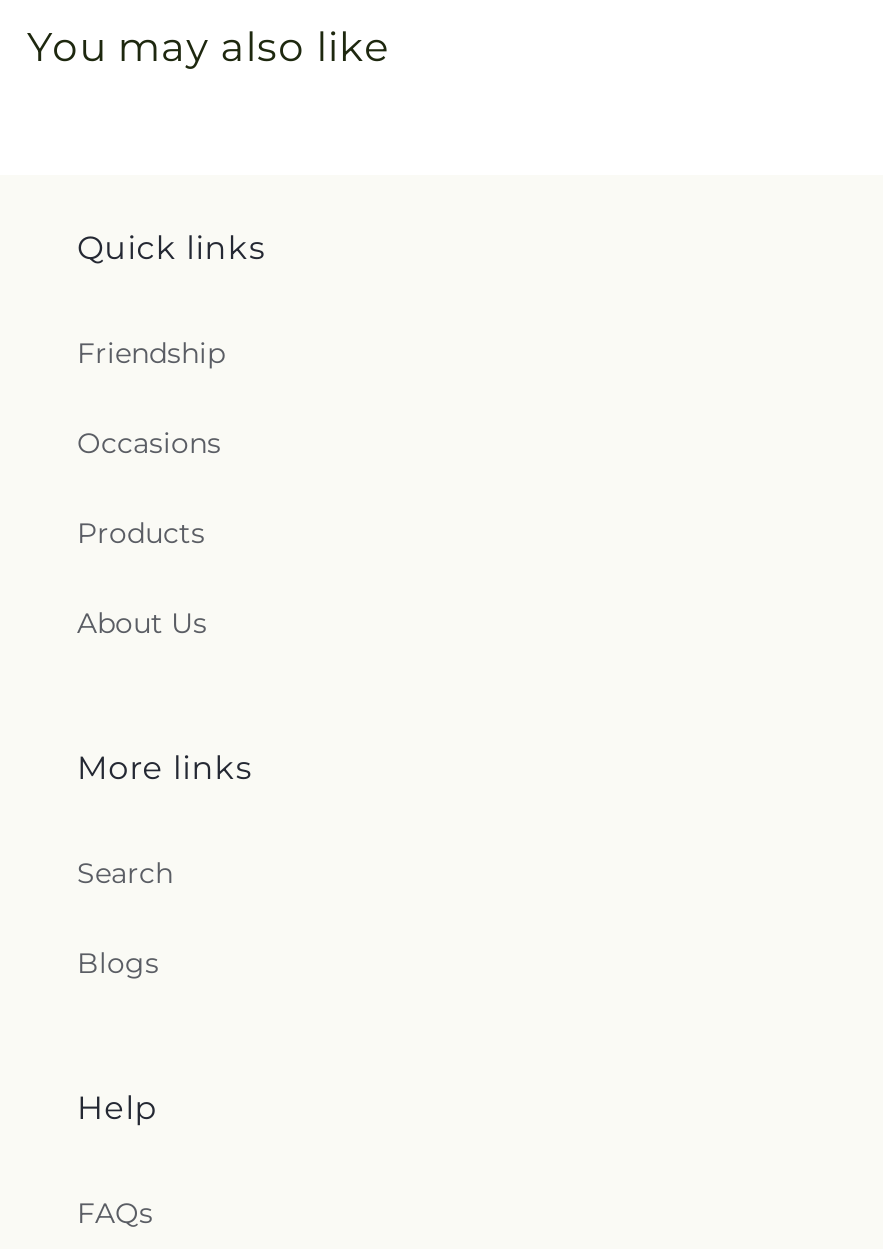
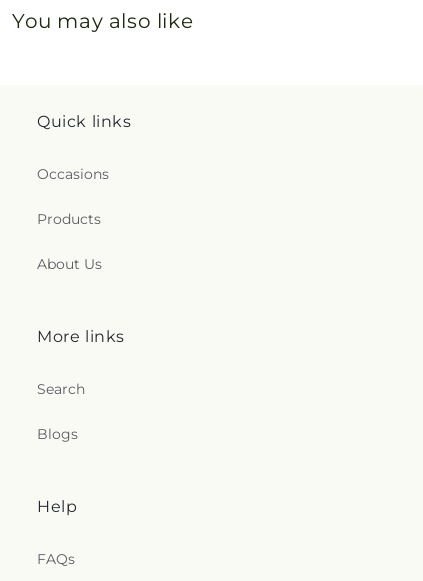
[77,335,225,371] Friendship -> none

